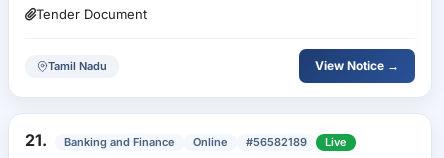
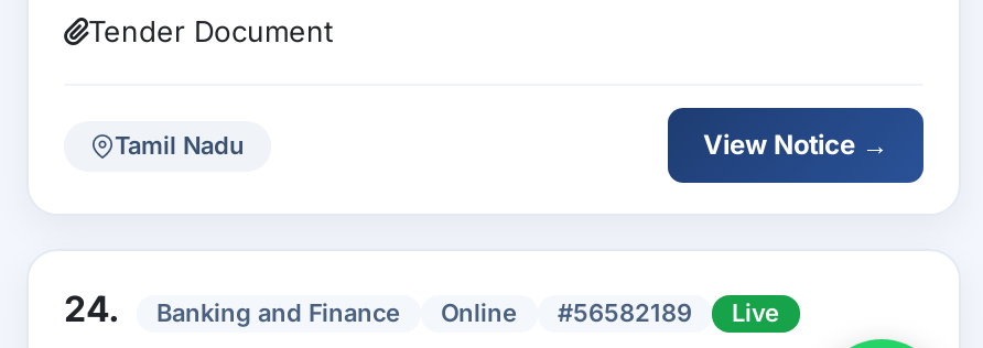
[25,130,347,150] 21. Banking and Finance Online #56582189 Live -> [64,286,780,330] 24. Banking and Finance Online #56582189 Live

